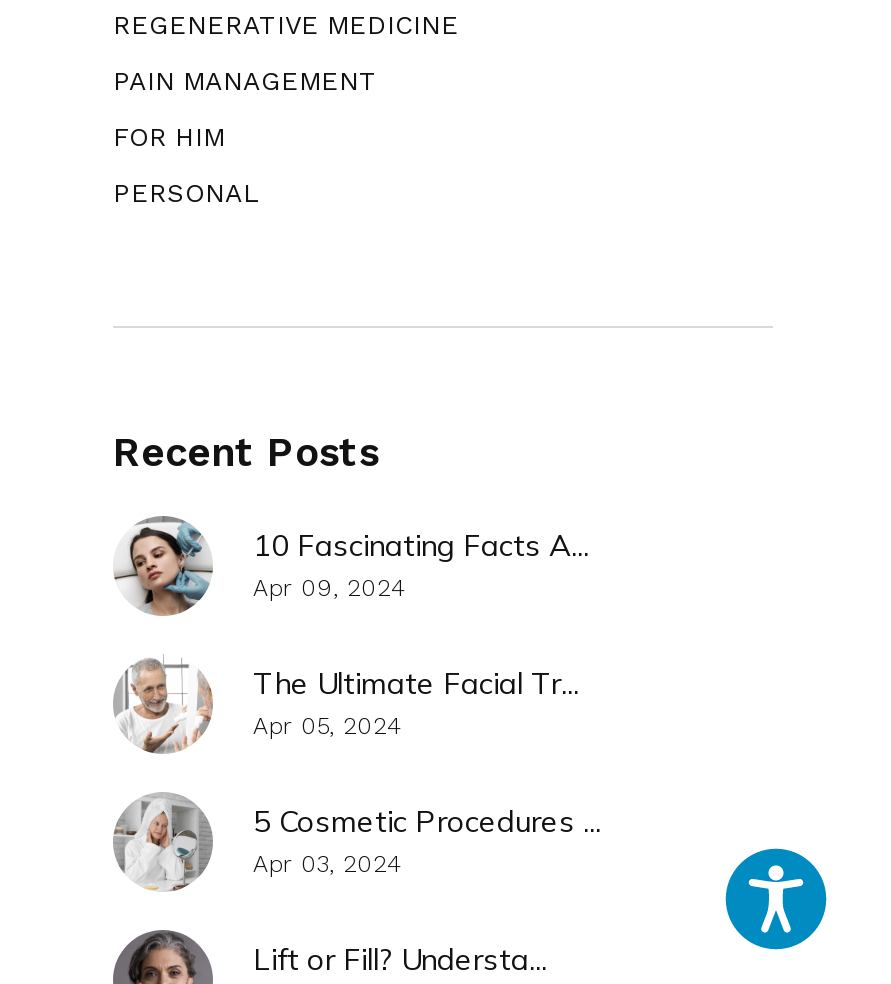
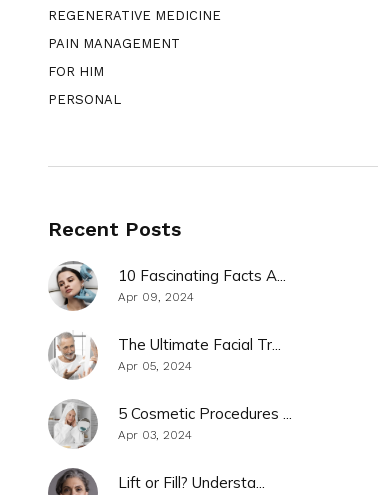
[723,846,829,952] [image] -> none

